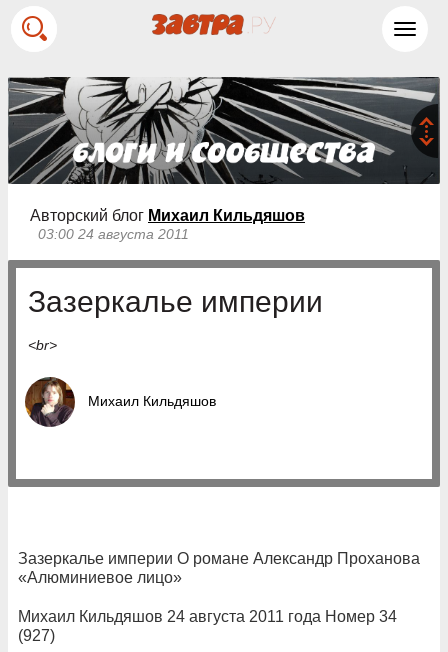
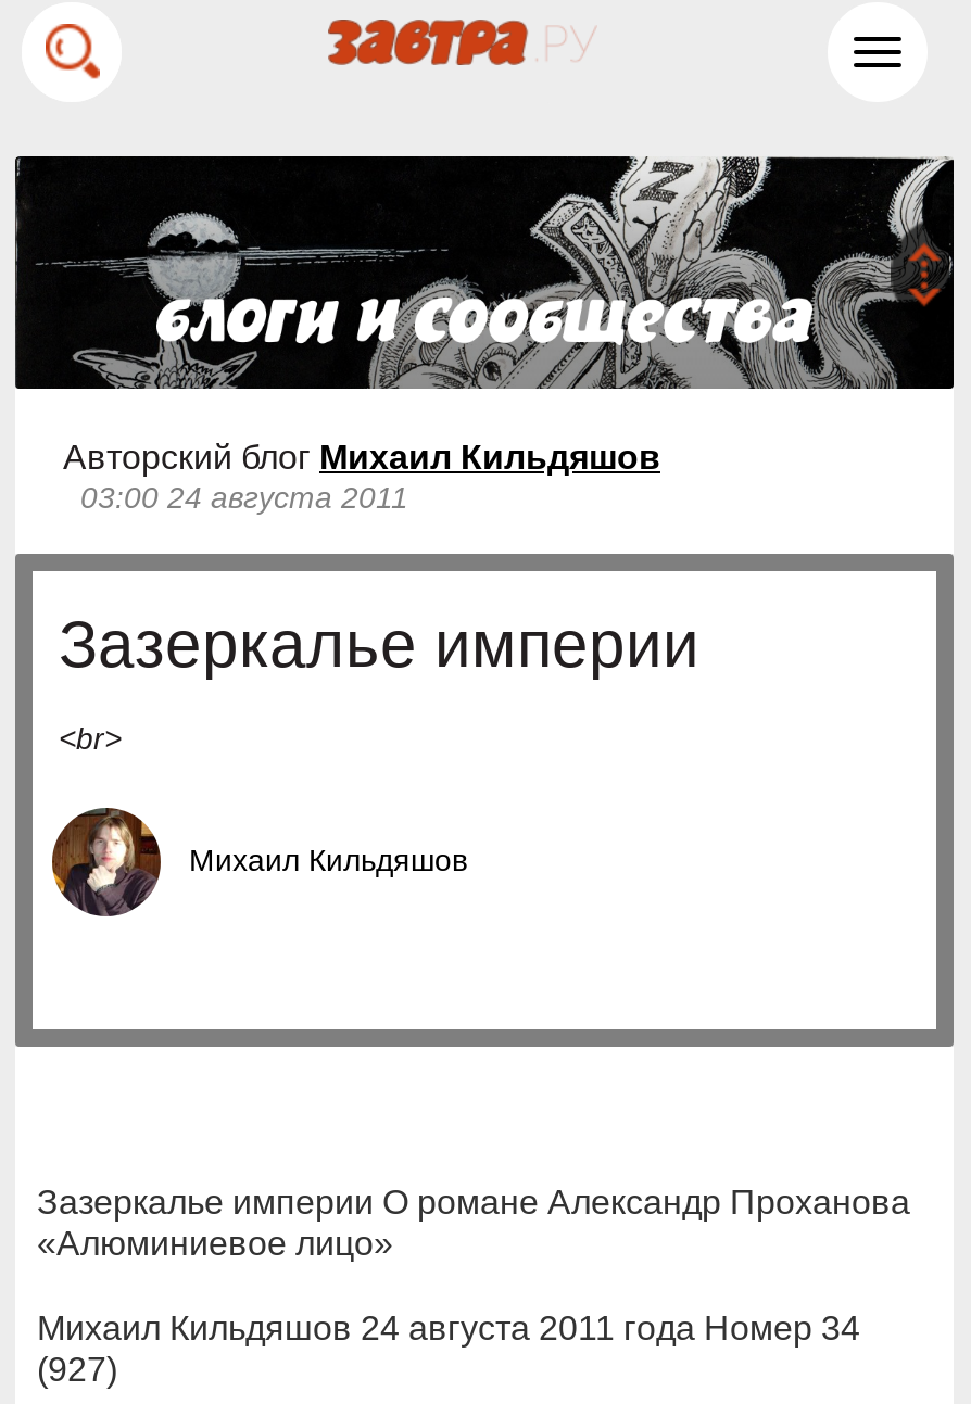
[8,76,440,185] [image] -> [15,154,956,389] [image]

